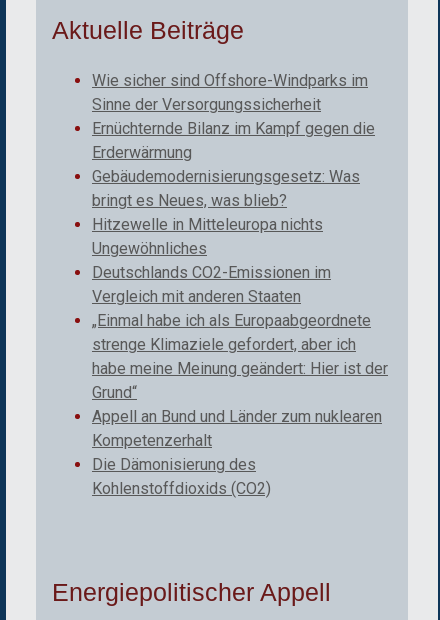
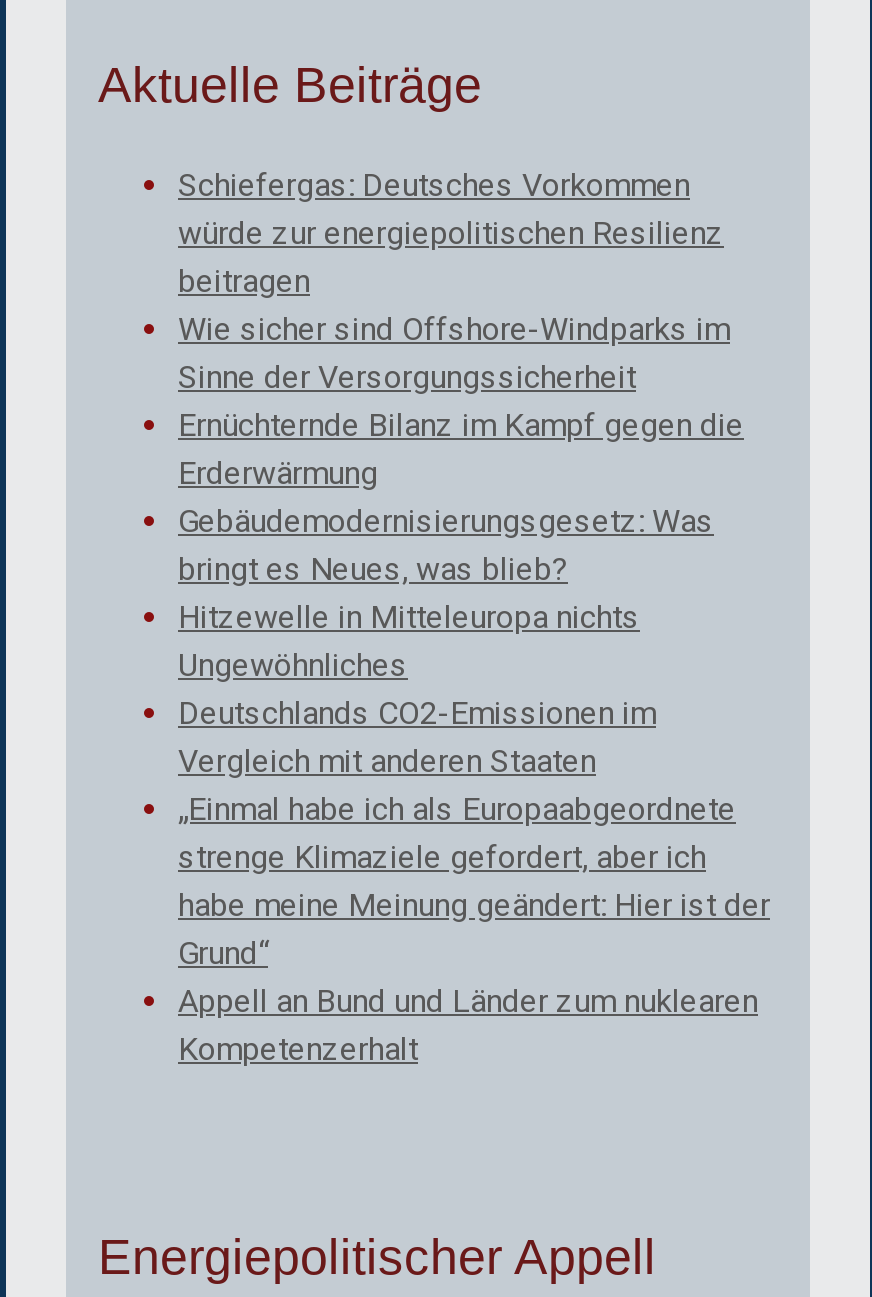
none -> [178,167,724,301] Schiefergas: Deutsches Vorkommen | würde zur energiepolitischen Resilienz | beitragen
moved [92,71,388,450] -> [178,311,770,1069]: Wie sicher sind Offshore-Windparks im | Sinne der Versorgungssicherheit | Ernüchternde Bilanz im Kampf gegen die | ... | Appell an Bund und Länder zum nuklearen | Kompetenzerhalt
[92,455,271,498] Die Dämonisierung des | Kohlenstoffdioxids (CO2) -> none

